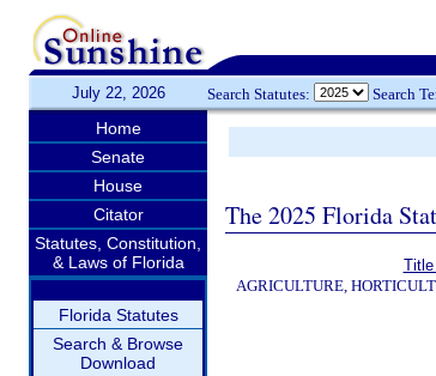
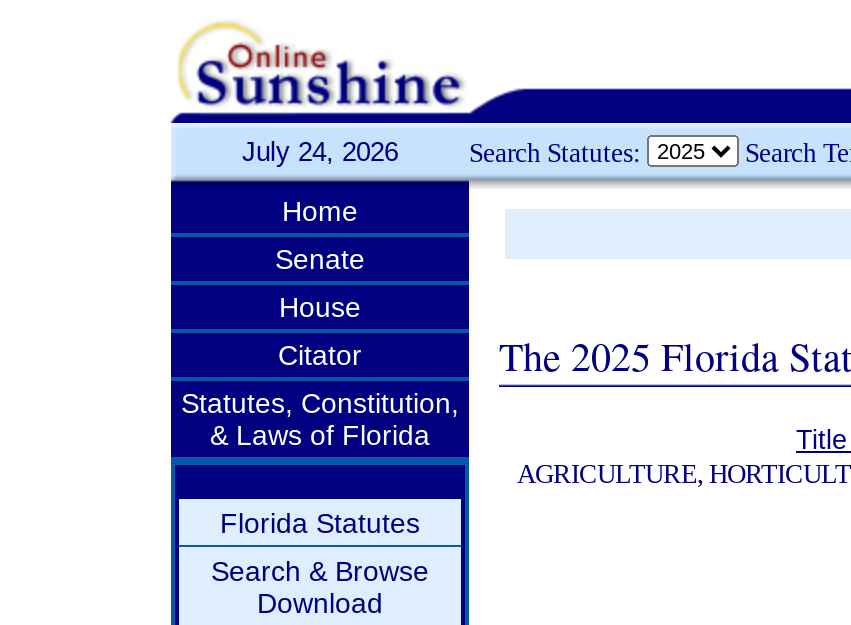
[71,84,165,102] July 22, 2026 -> [242,137,398,167] July 24, 2026

